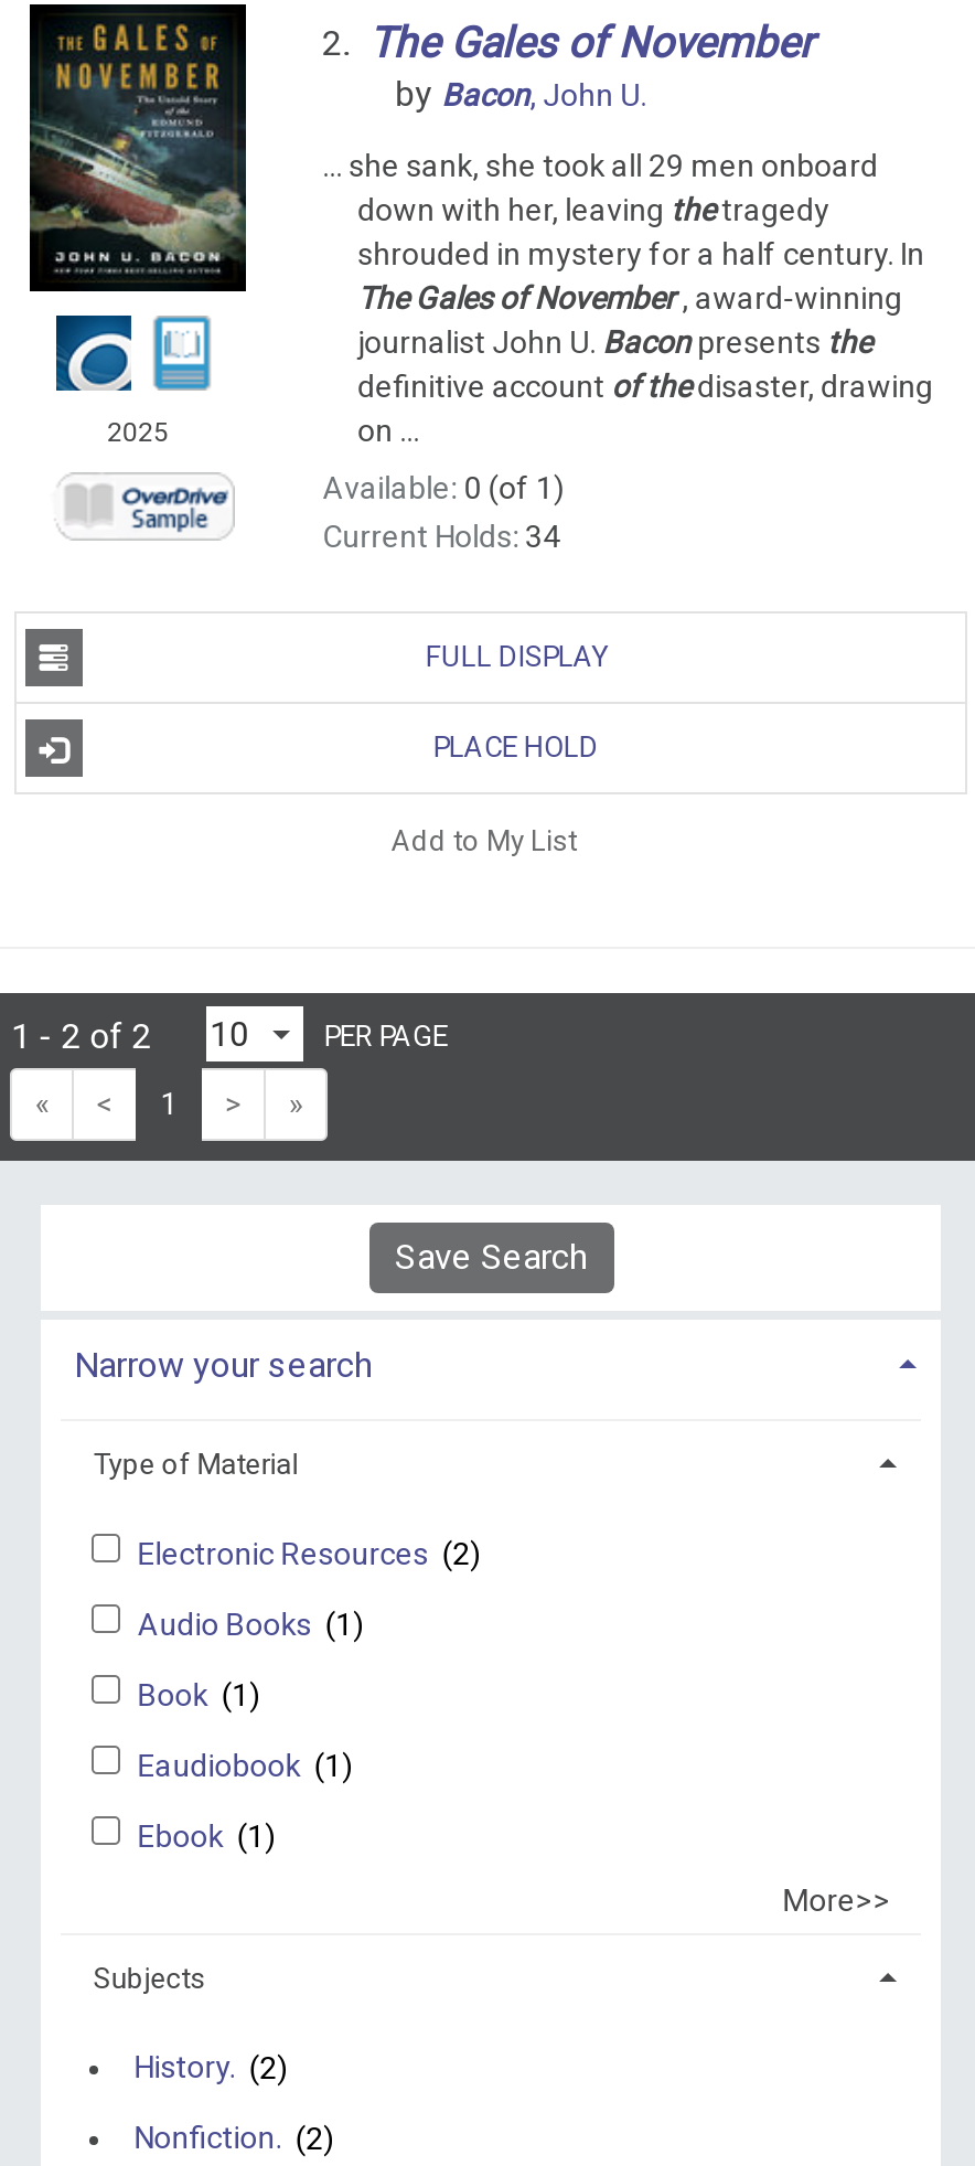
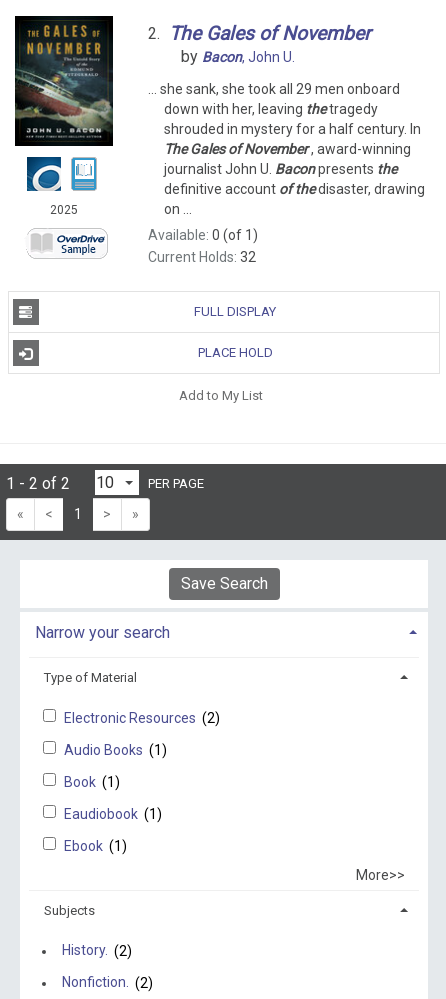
[322,519,561,554] Current Holds: 34 -> [148,249,256,265] Current Holds: 32

